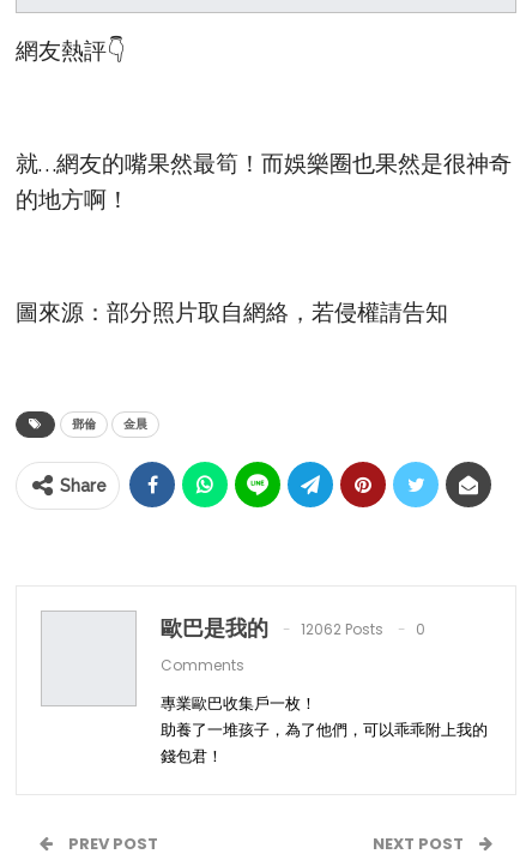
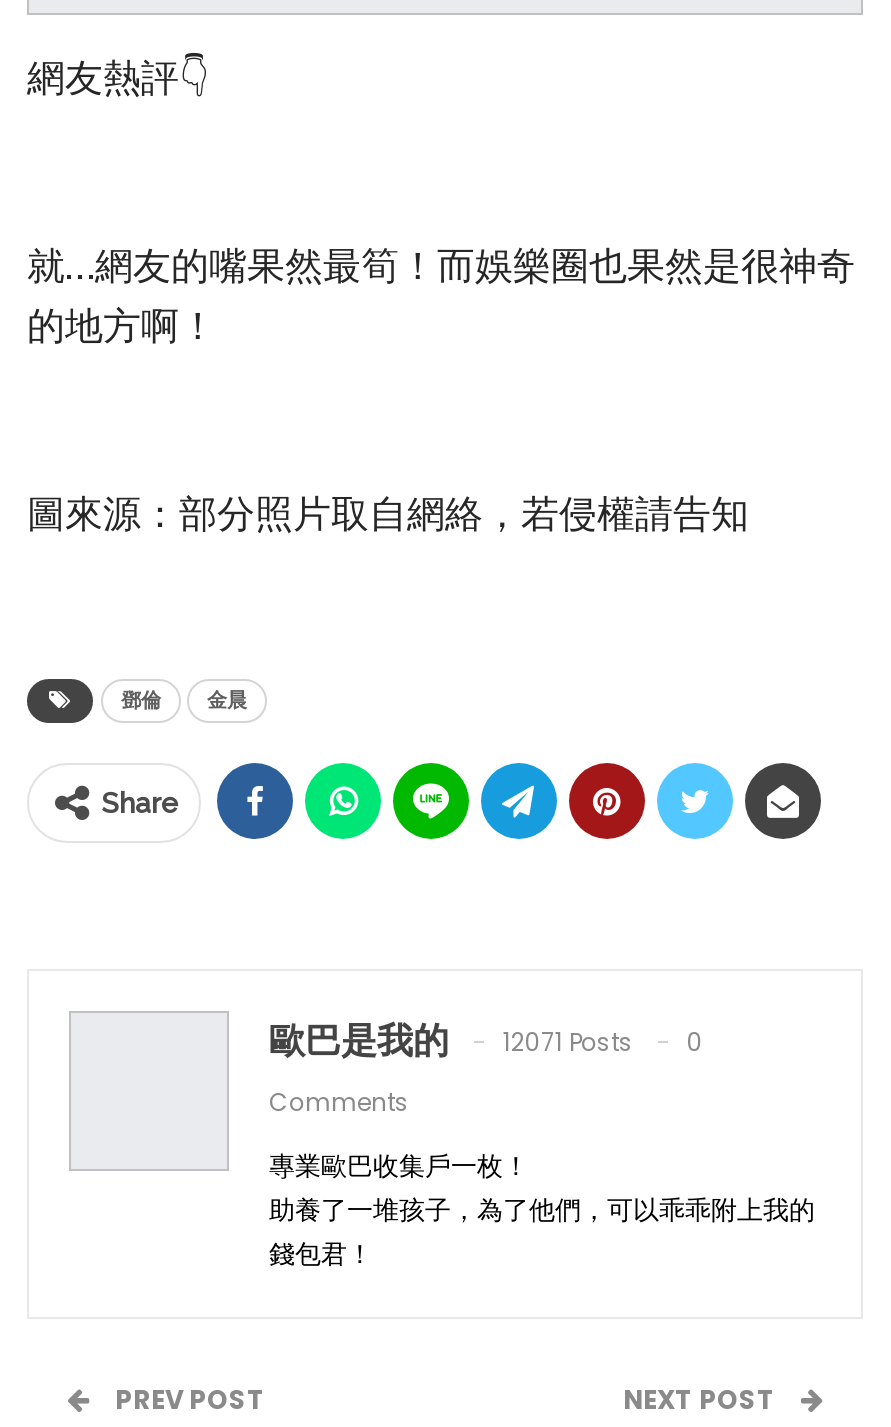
[161,612,425,642] 歐巴是我的 12062 Posts 0 -> [269,1014,703,1064] 歐巴是我的 12071 Posts 0

